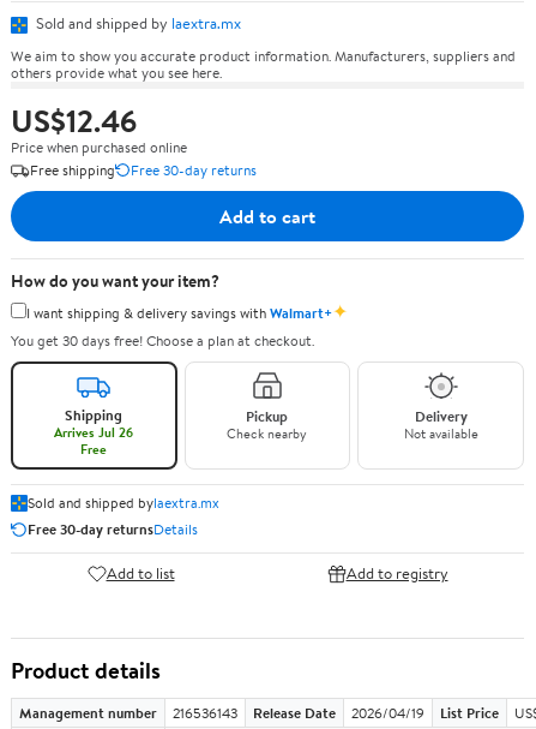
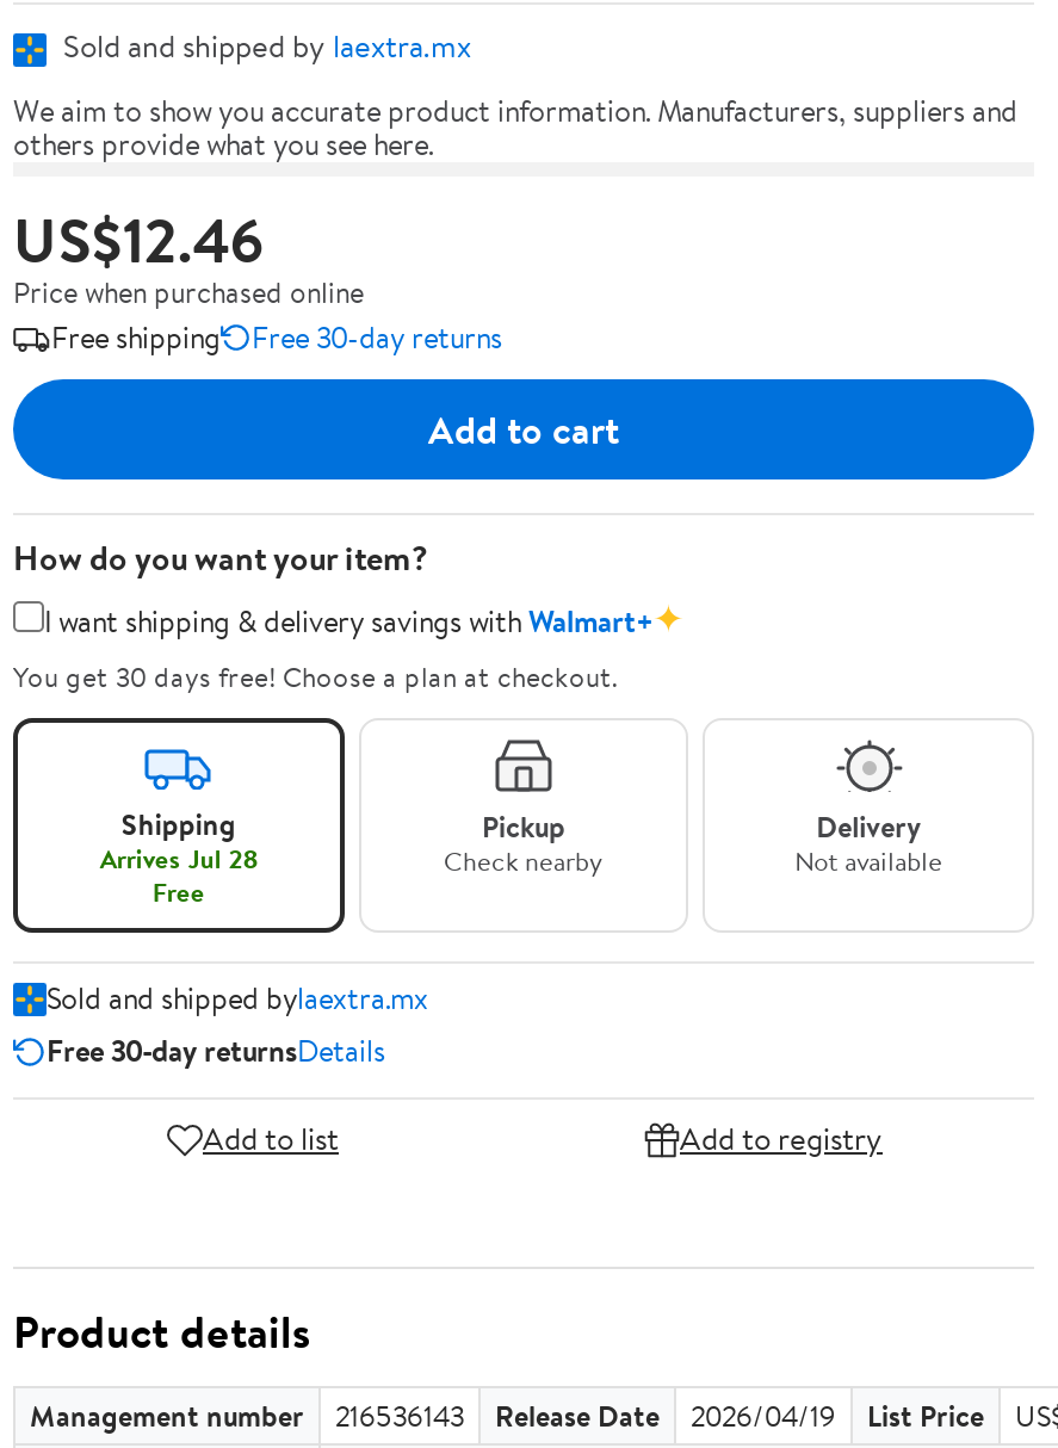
[54,423,133,442] Arrives Jul 26 -> [100,840,257,878] Arrives Jul 28

